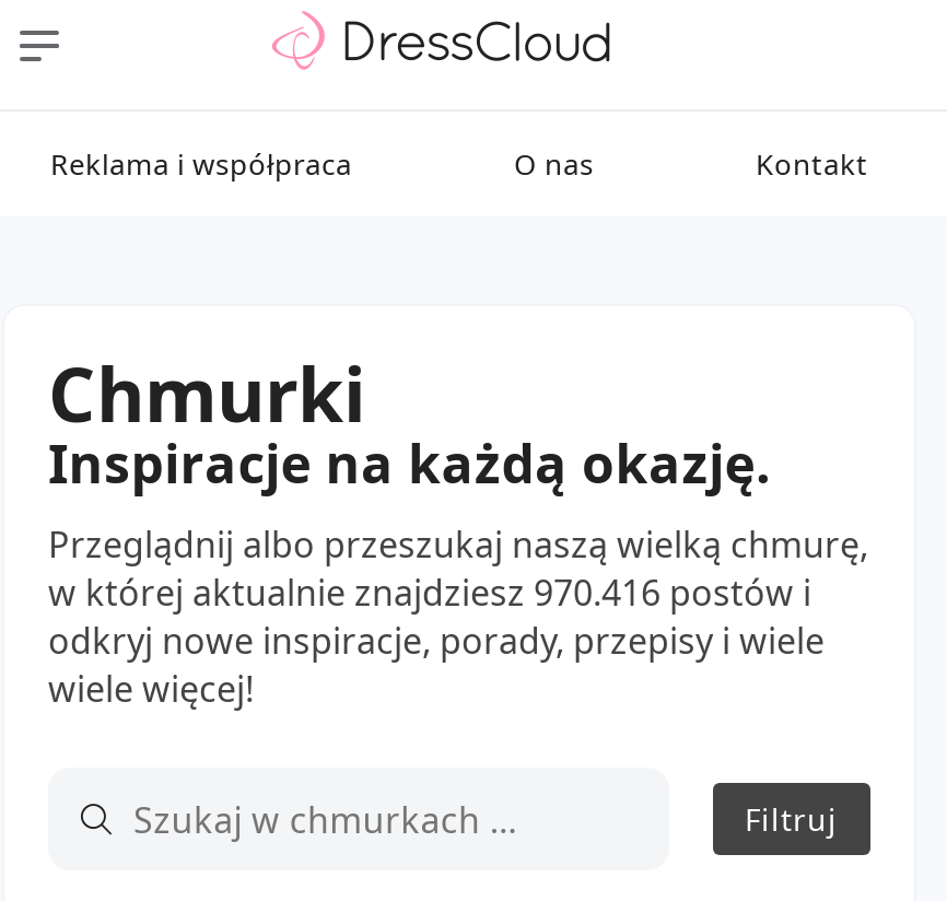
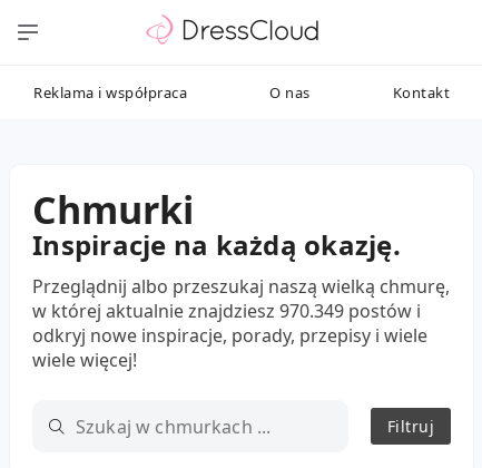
[48,569,811,617] w której aktualnie znajdziesz 970.416 postów i -> [32,299,421,323] w której aktualnie znajdziesz 970.349 postów i

